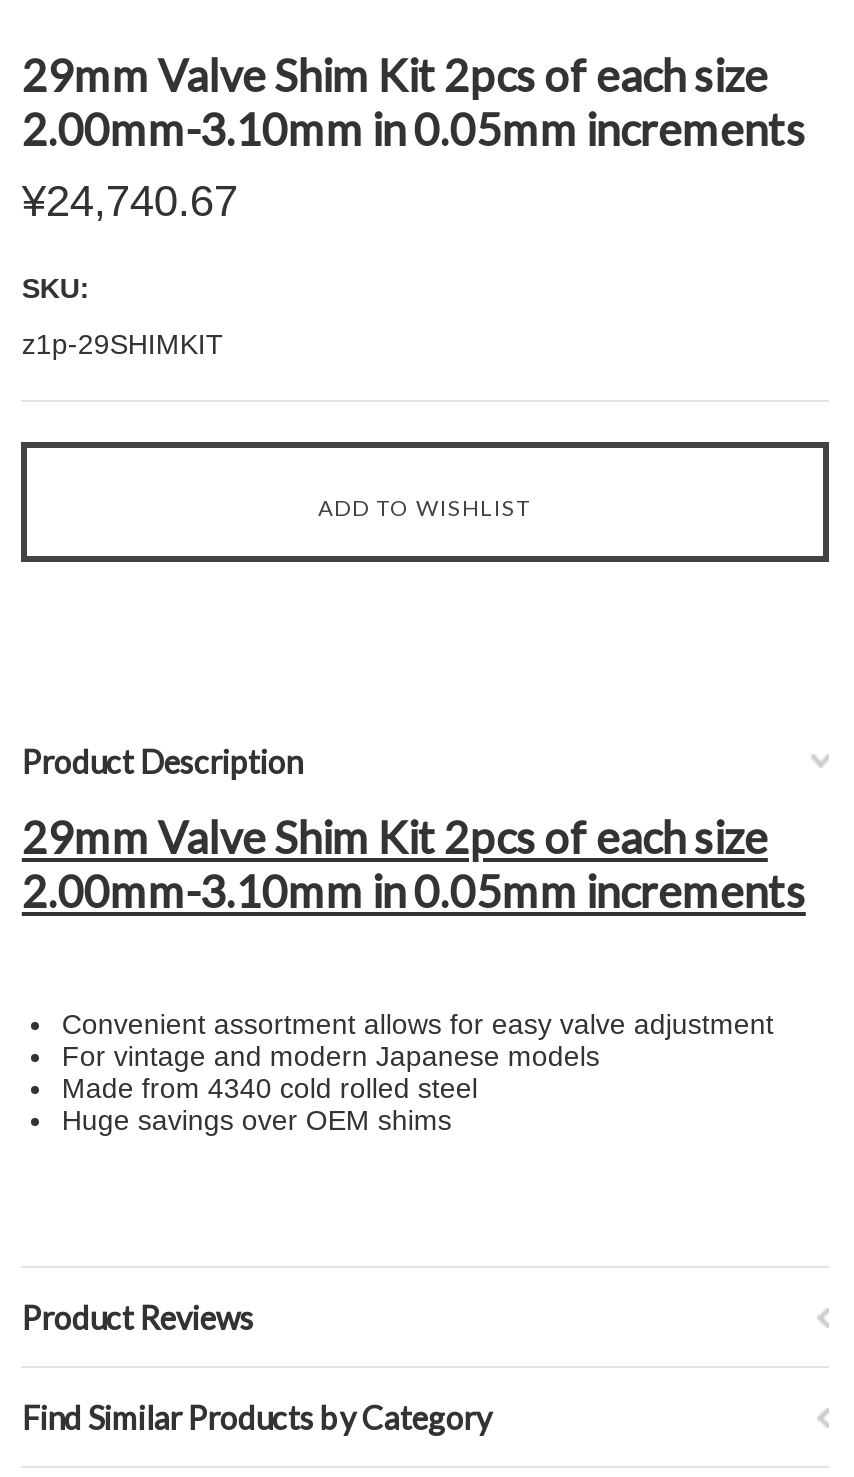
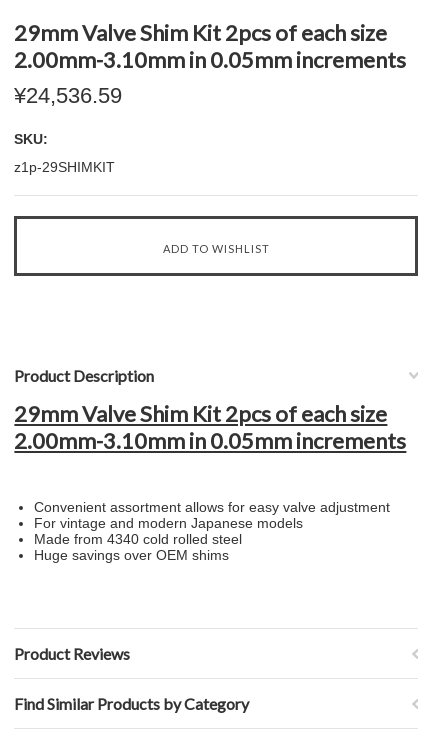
[22,176,238,226] ¥24,740.67 -> [14,83,122,108] ¥24,536.59

